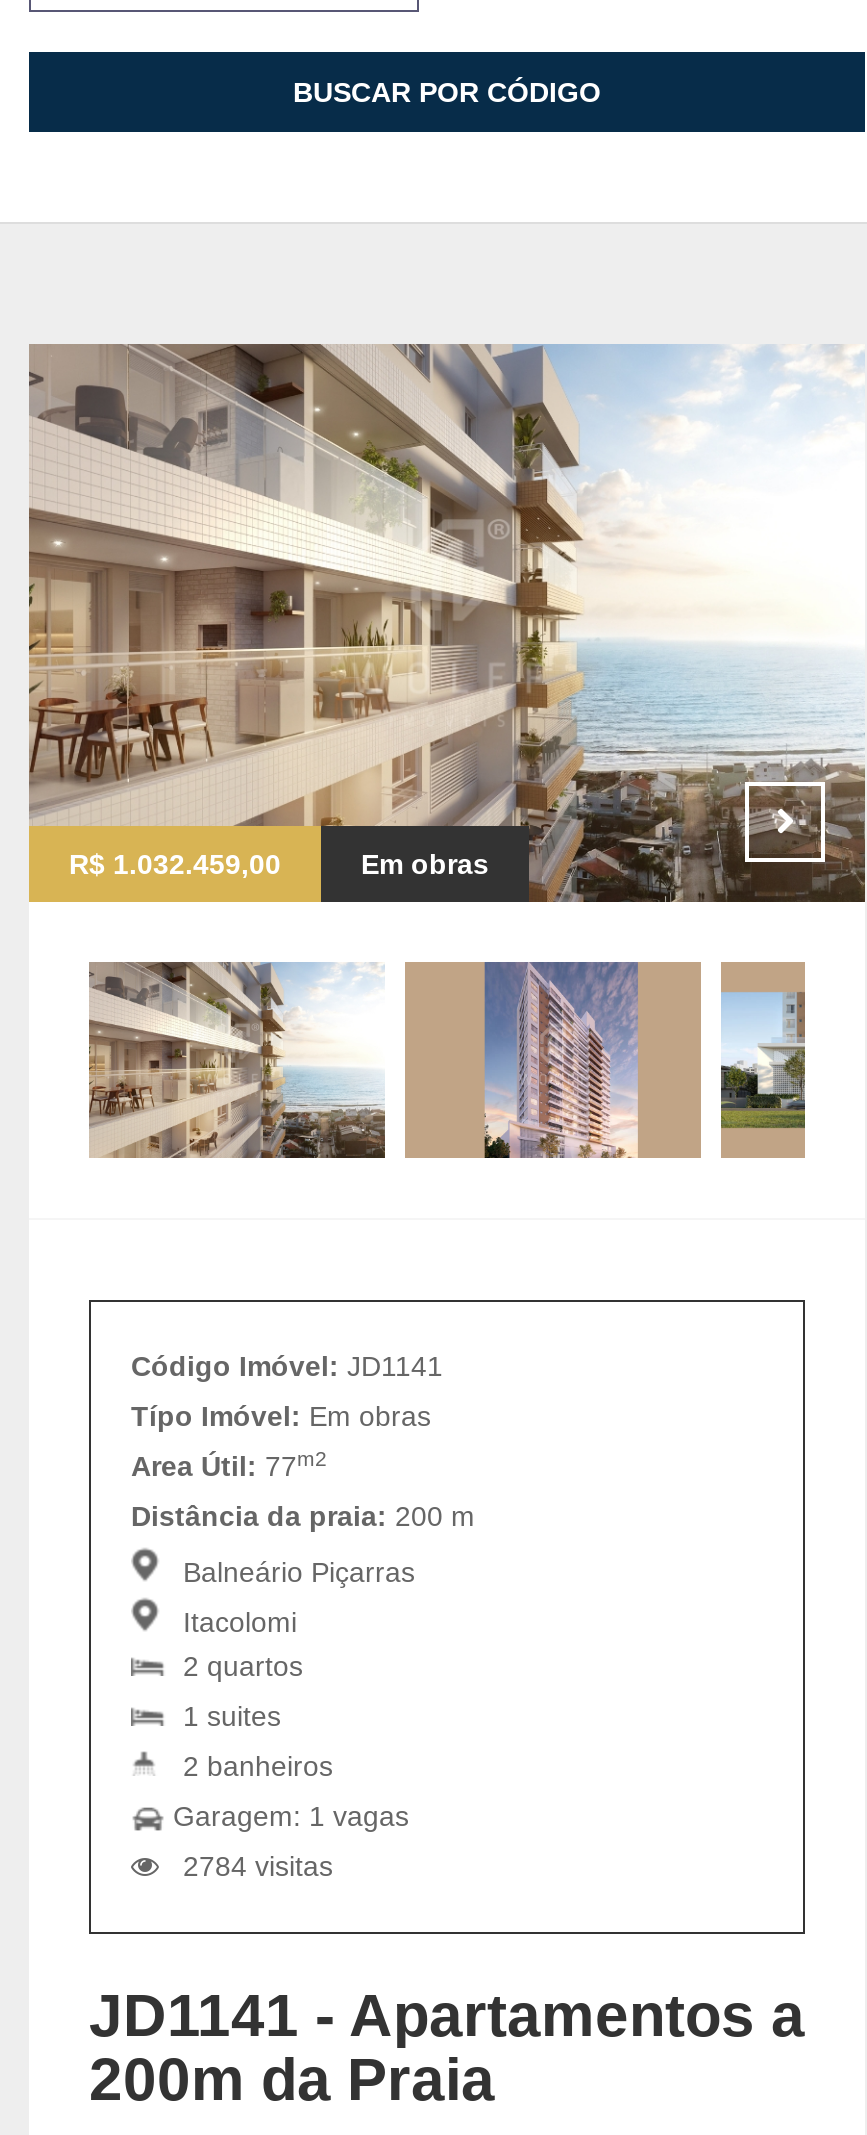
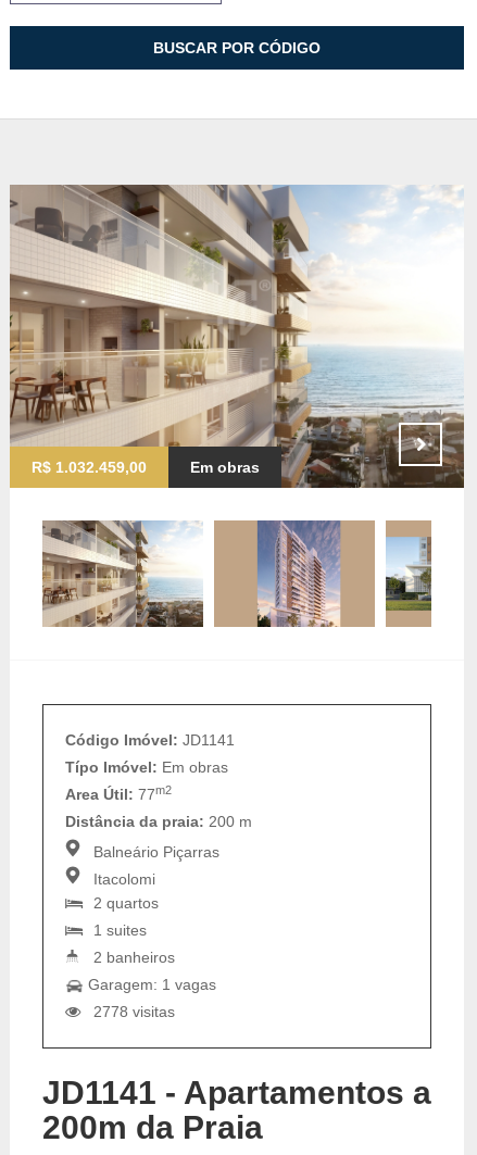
[159,1851,333,1883] 2784 visitas -> [80,1003,175,1021] 2778 visitas

